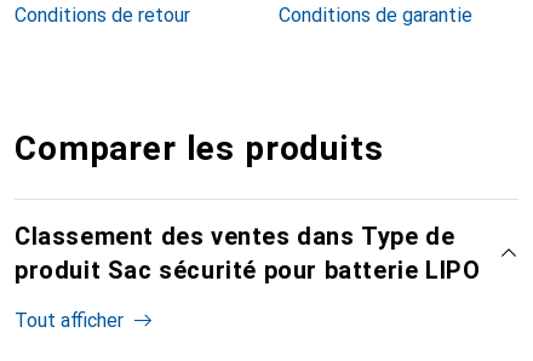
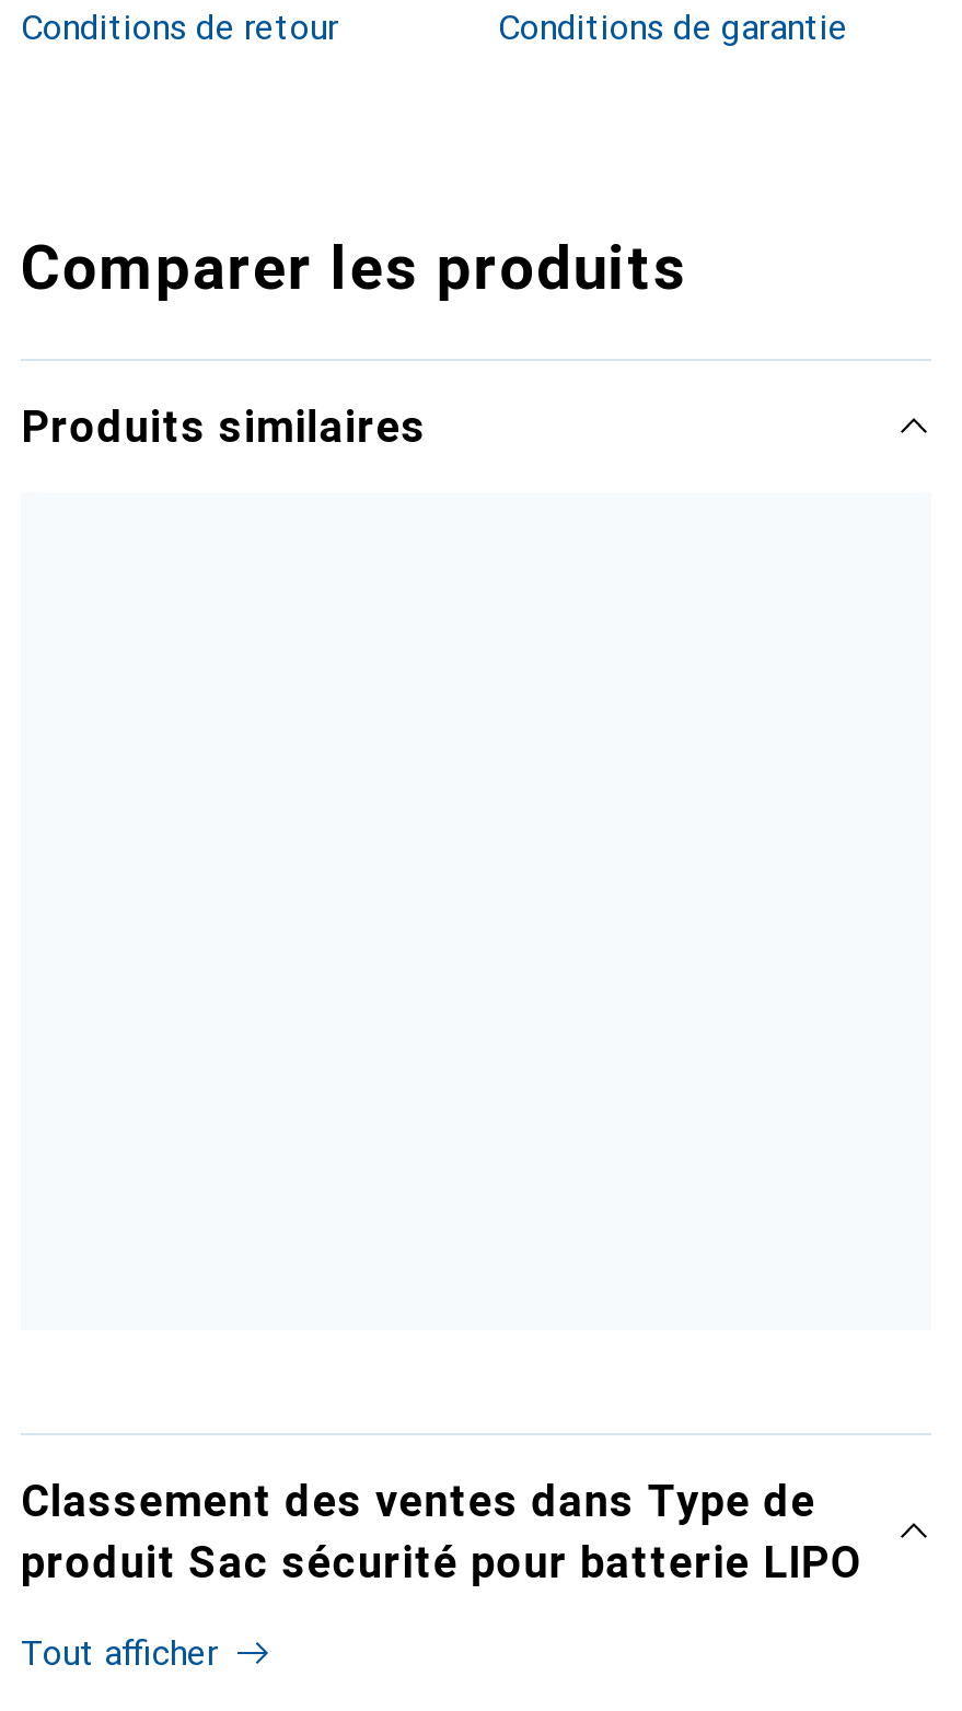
none -> [21,400,427,453] Produits similaires

